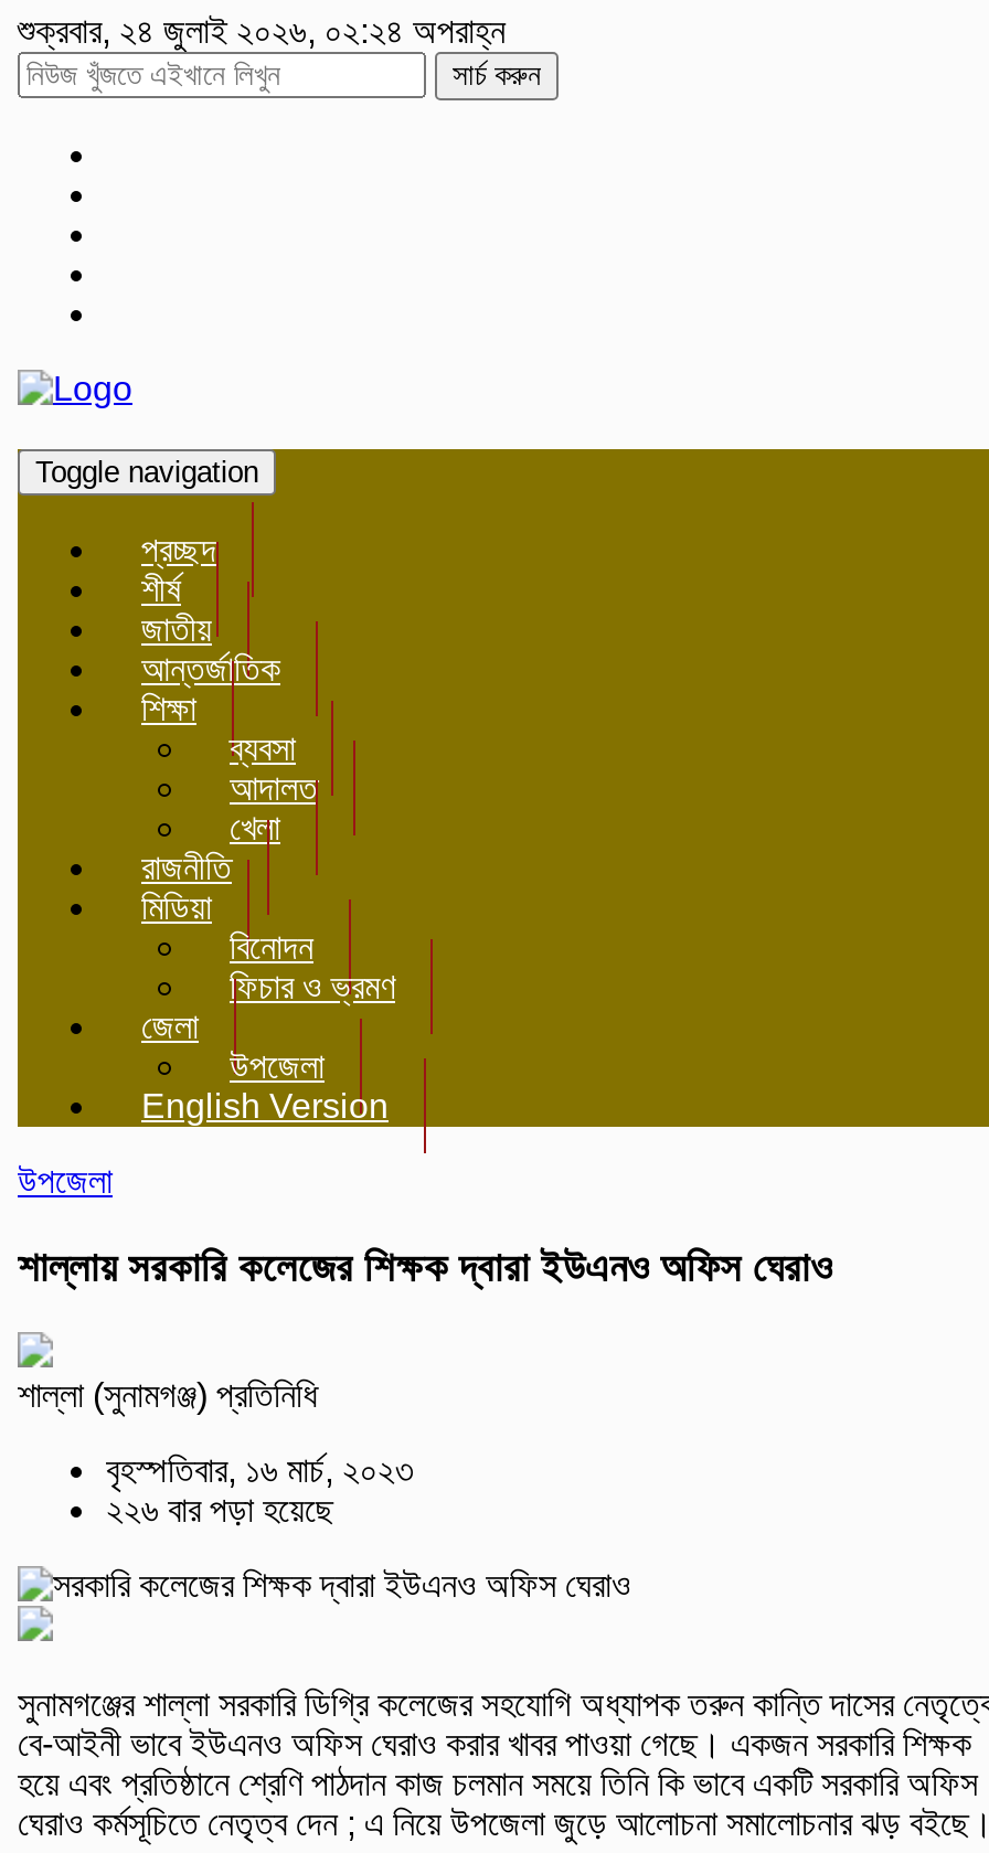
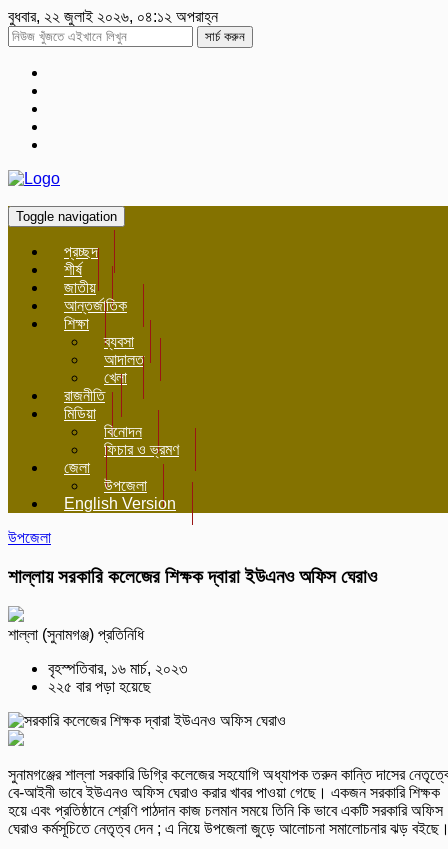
[18,12,506,50] শুক্রবার, ২৪ জুলাই ২০২৬, ০২:২৪ অপরাহ্ন -> [8,8,218,25] বুধবার, ২২ জুলাই ২০২৬, ০৪:১২ অপরাহ্ন
[106,1492,333,1529] ২২৬ বার পড়া হয়েছে -> [48,678,151,695] ২২৫ বার পড়া হয়েছে

